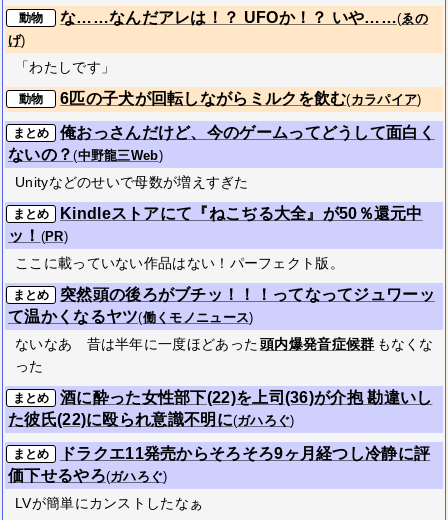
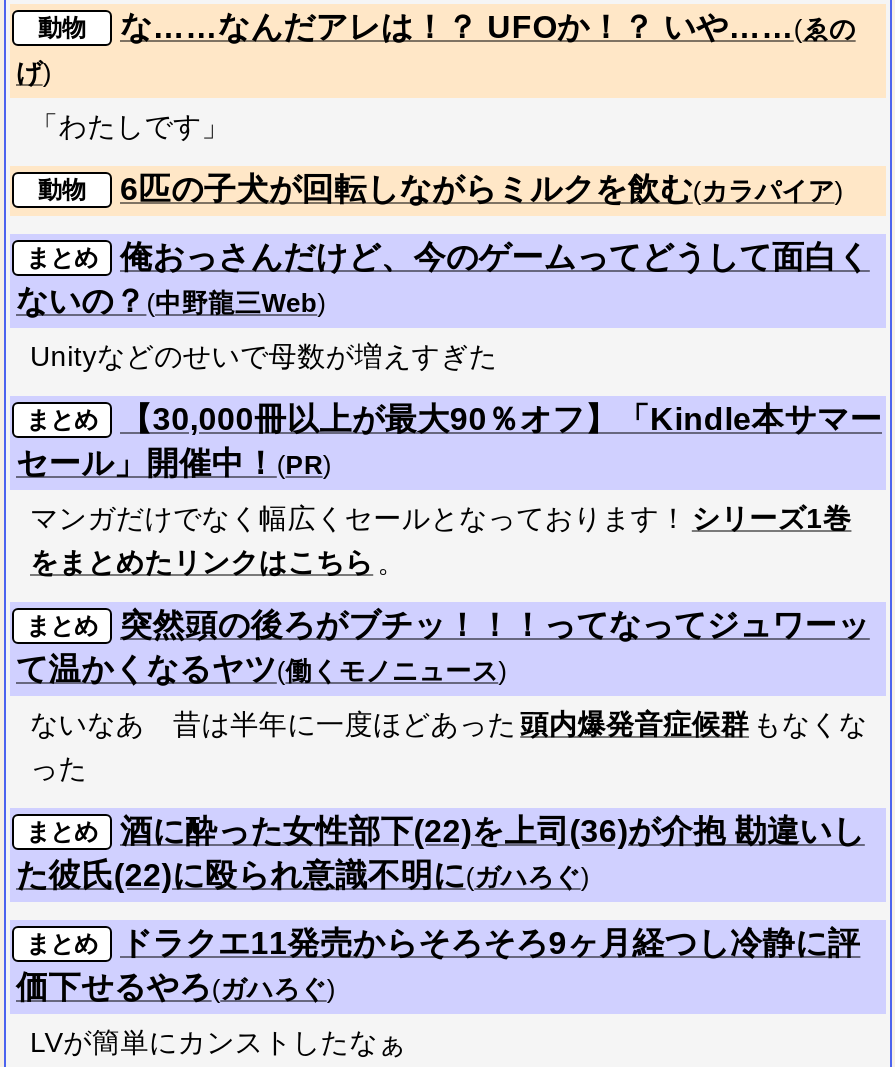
[8,205,423,244] Kindleストアにて『ねこぢる大全』が50％還元中 | ッ！(PR) -> [16,402,882,480] 【30,000冊以上が最大90％オフ】「Kindle本サマー | セール」開催中！(PR)
[15,255,344,271] ここに載っていない作品はない！パーフェクト版。 -> [30,502,851,578] マンガだけでなく幅広くセールとなっております！ シリーズ1巻 | をまとめたリンクはこちら 。

